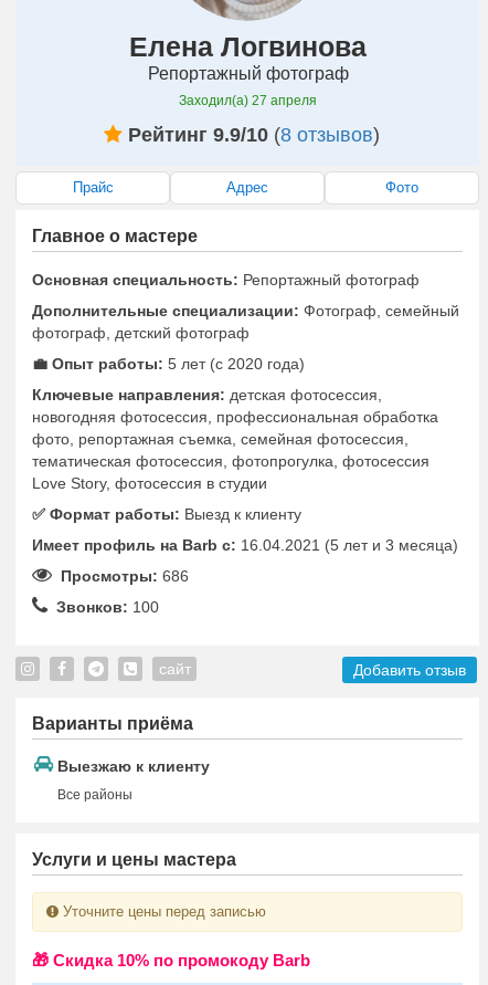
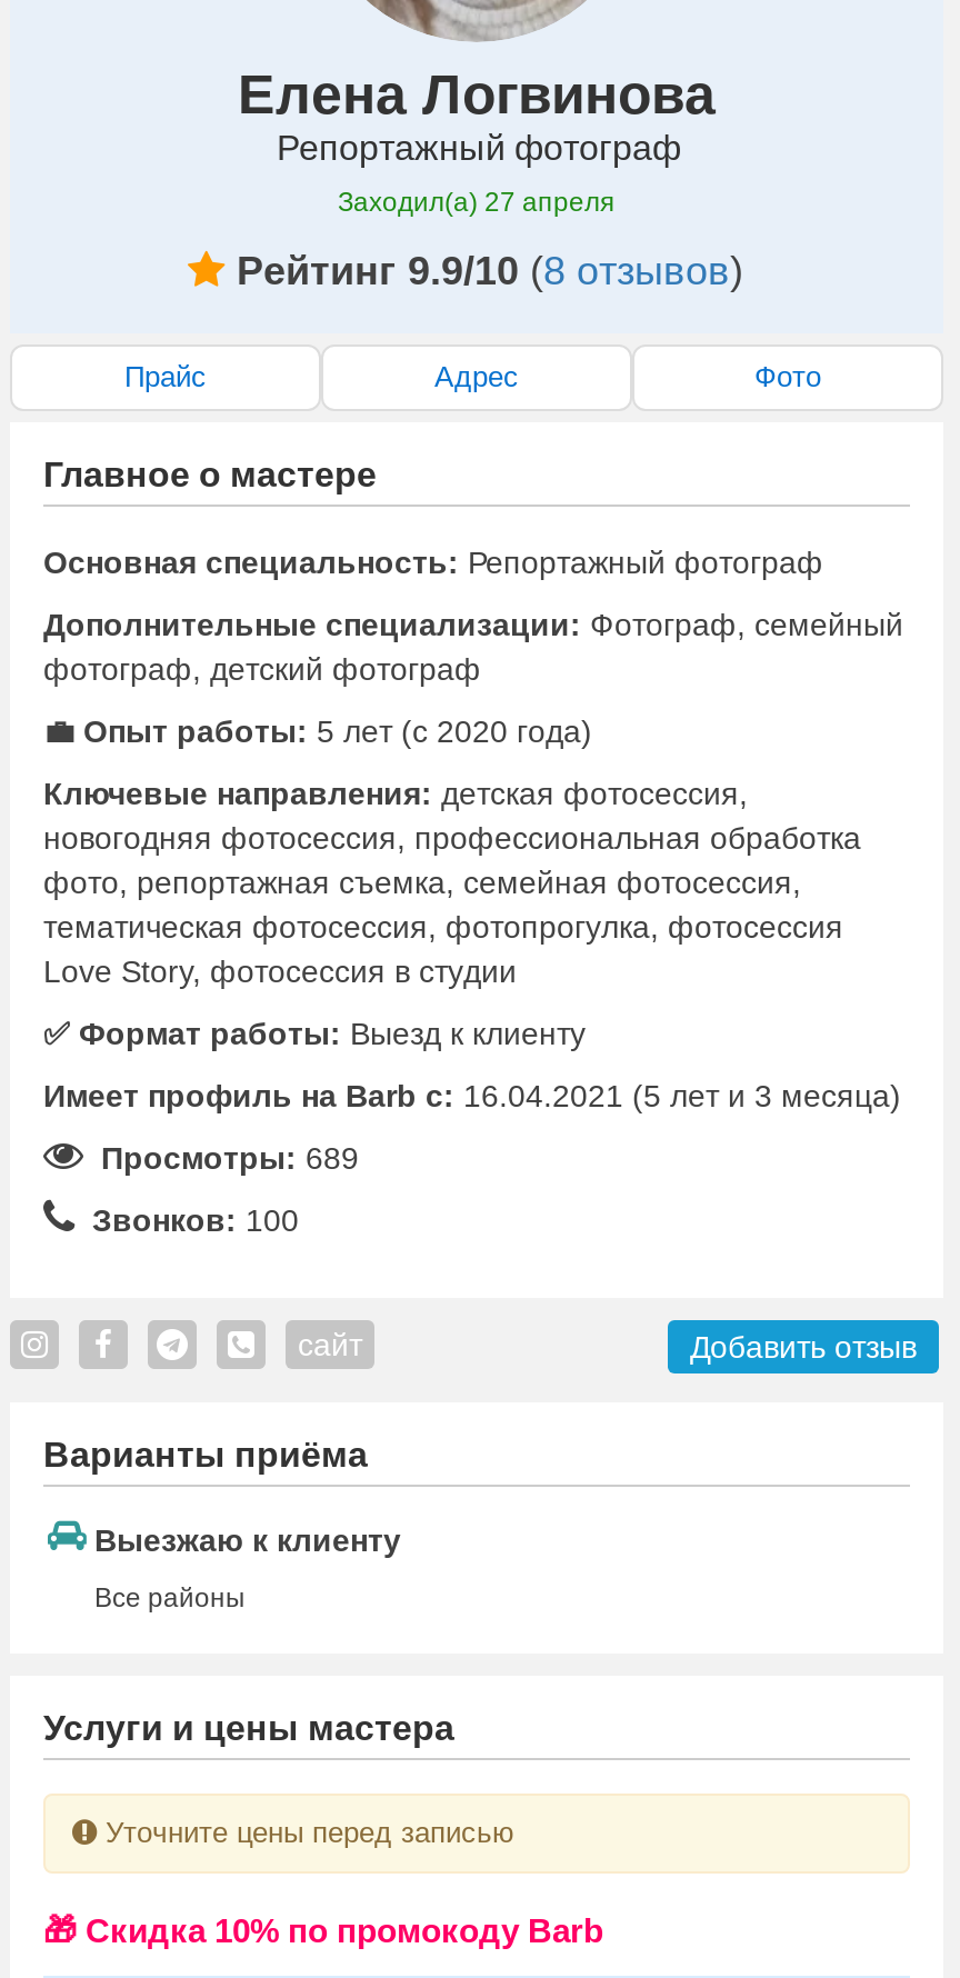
[52,567,189,585] Просмотры: 686 -> [83,1140,359,1176] Просмотры: 689

